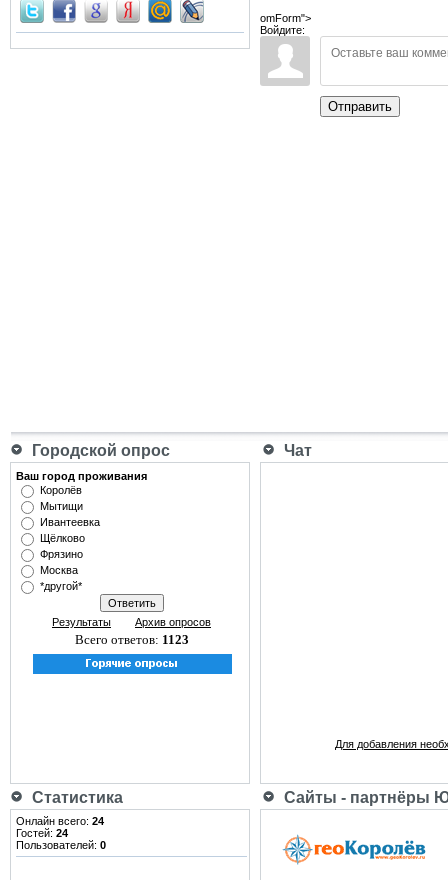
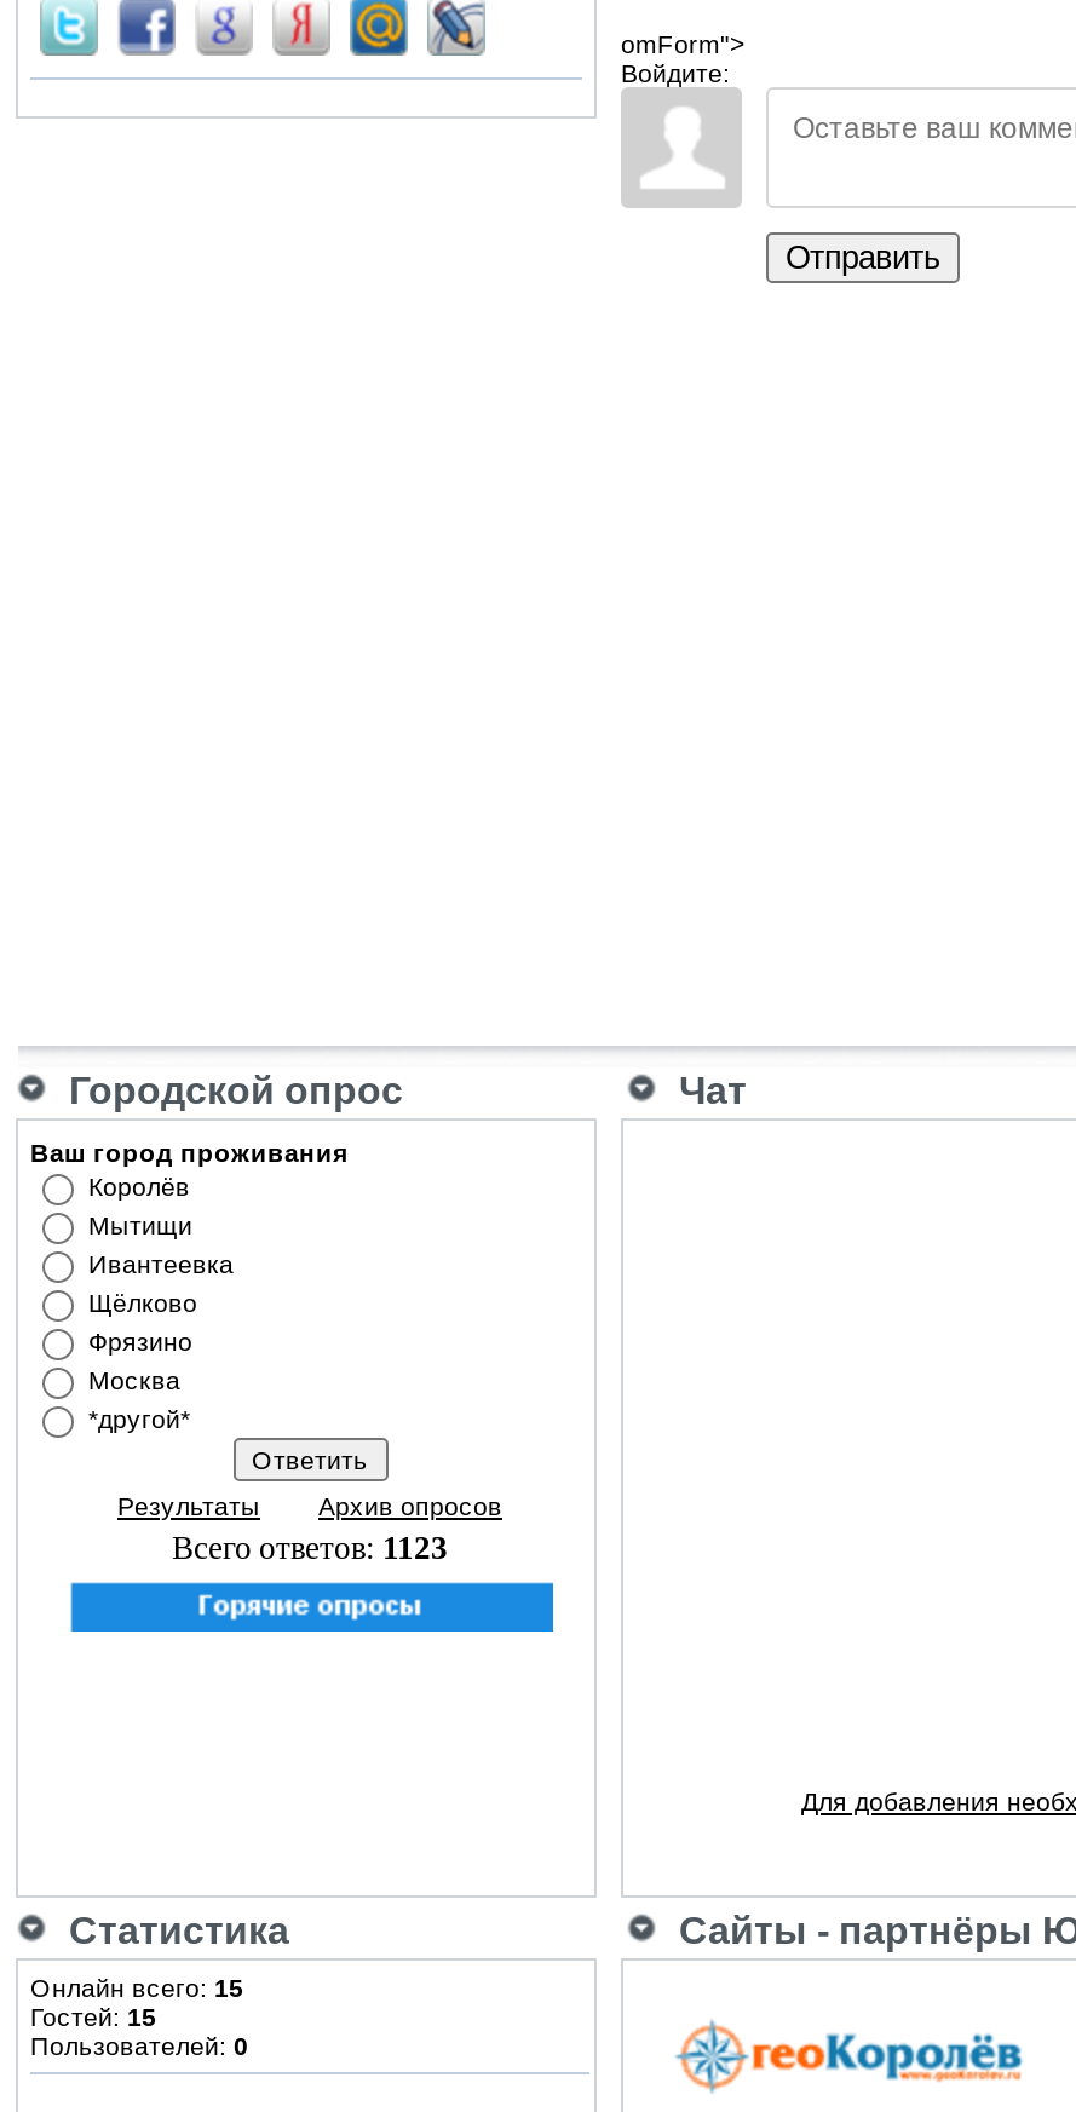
[16,815,104,827] Онлайн всего: 24 -> [30,1973,243,2002] Онлайн всего: 15
[16,827,68,839] Гостей: 24 -> [30,2002,156,2031] Гостей: 15

